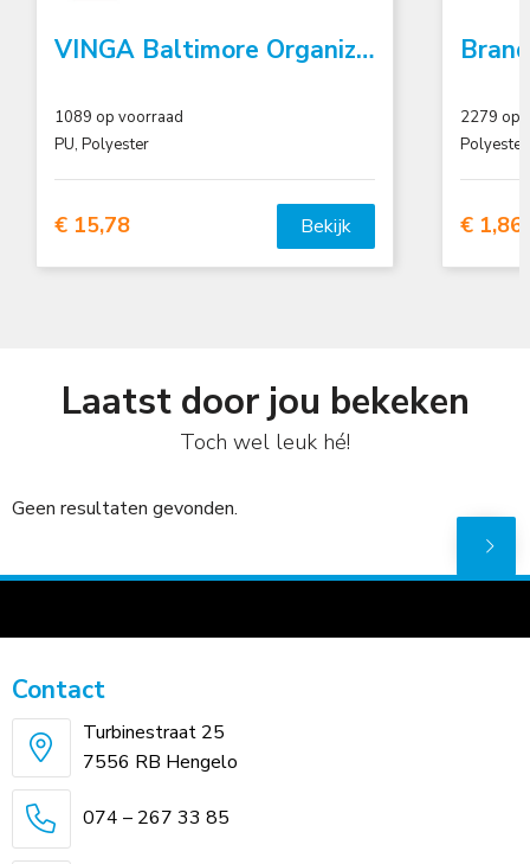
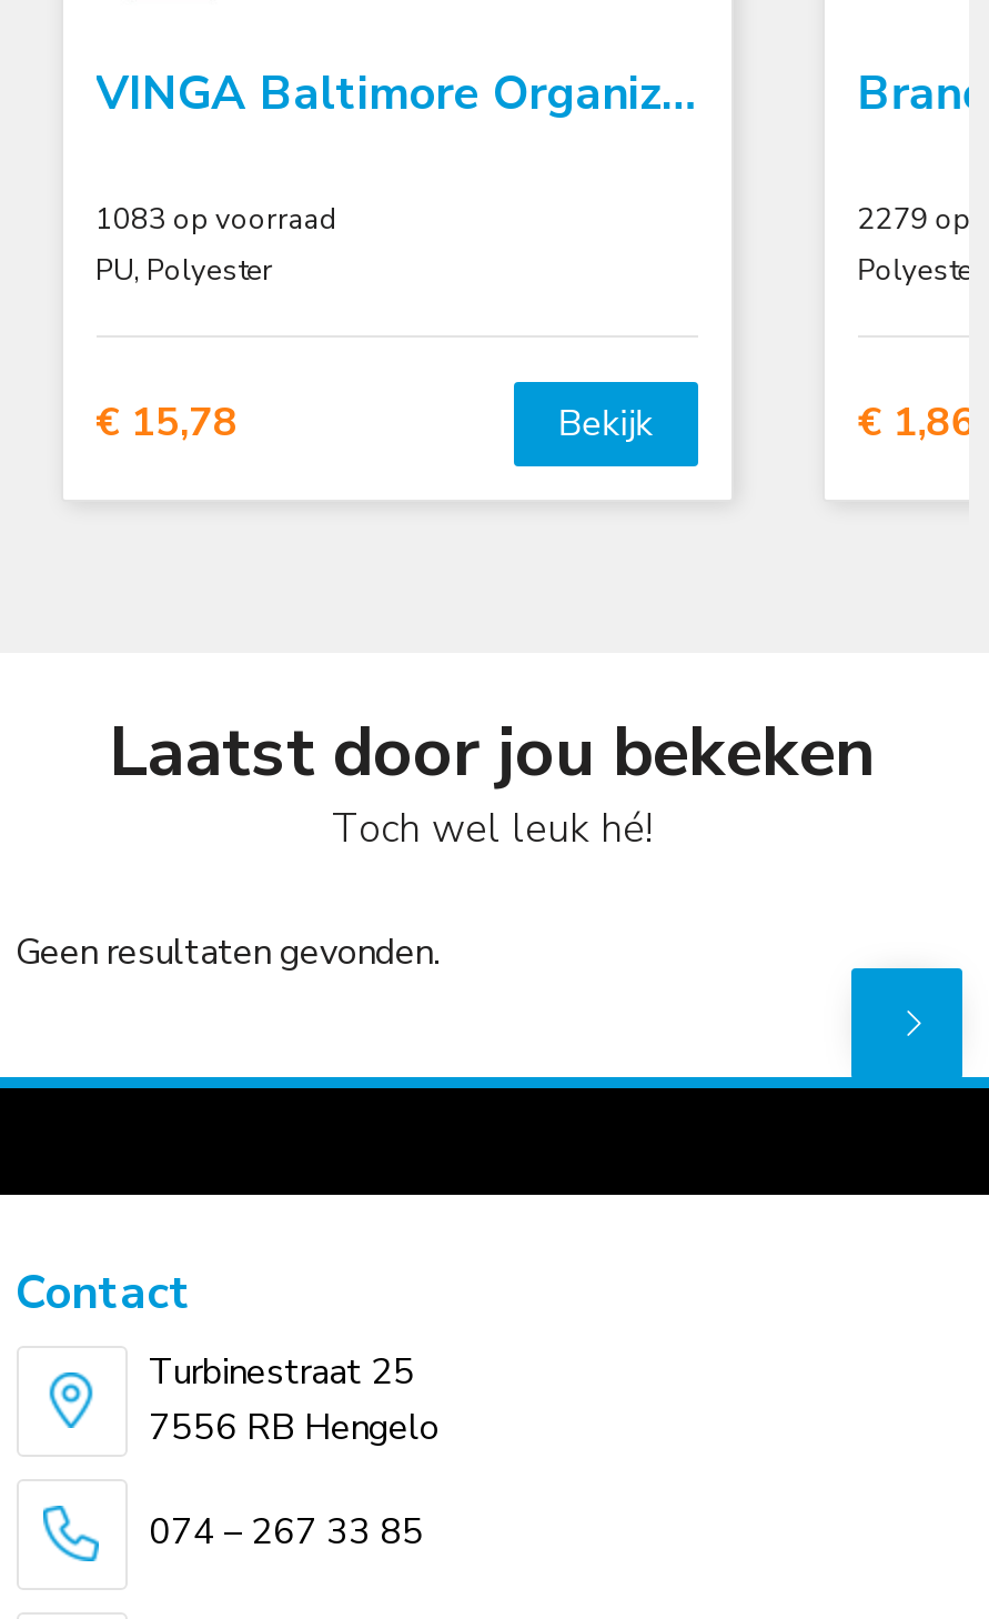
[54,106,183,127] 1089 op voorraad -> [95,199,337,239] 1083 op voorraad

